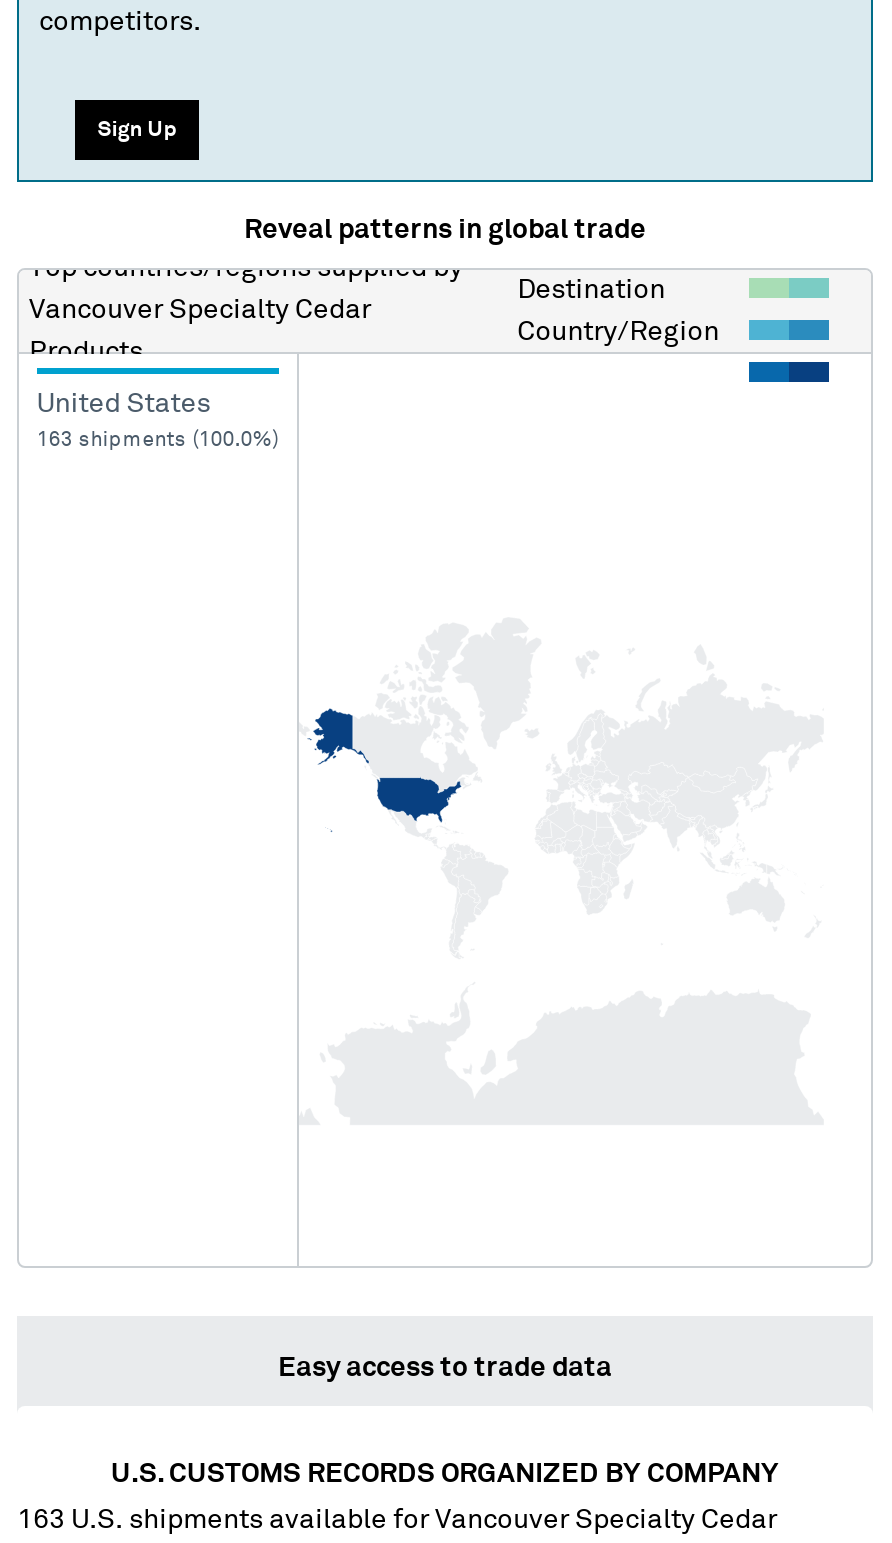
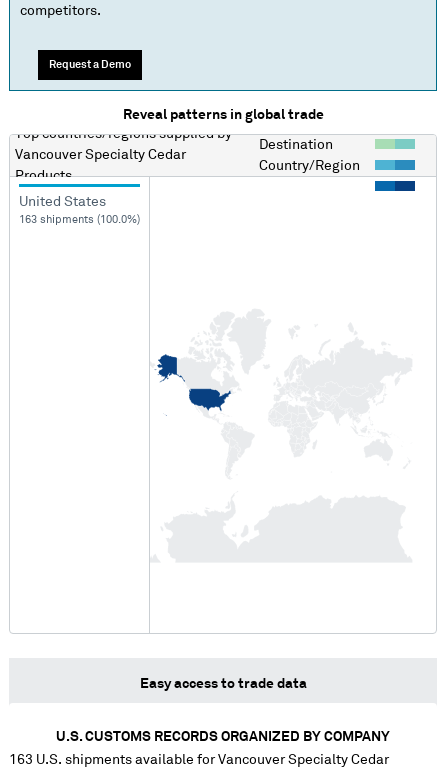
[97,118,177,140] Sign Up -> [49,59,131,70] Request a Demo

